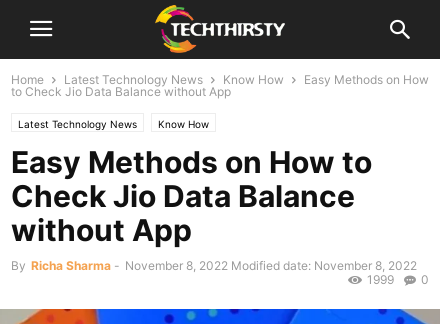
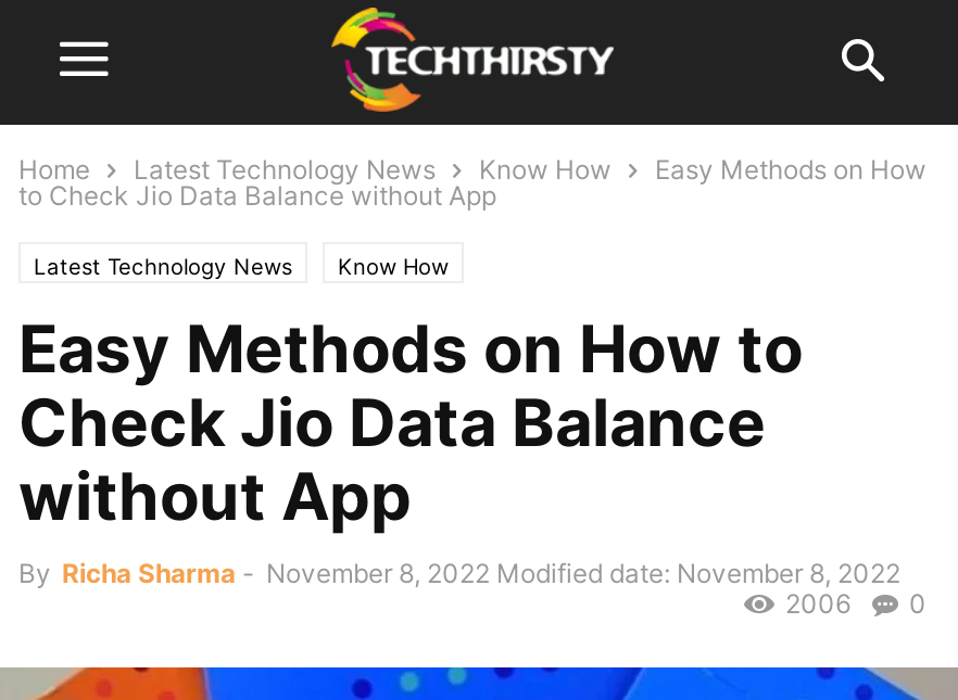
[367,272,429,287] 1999 0 -> [785,587,927,620] 2006 0

